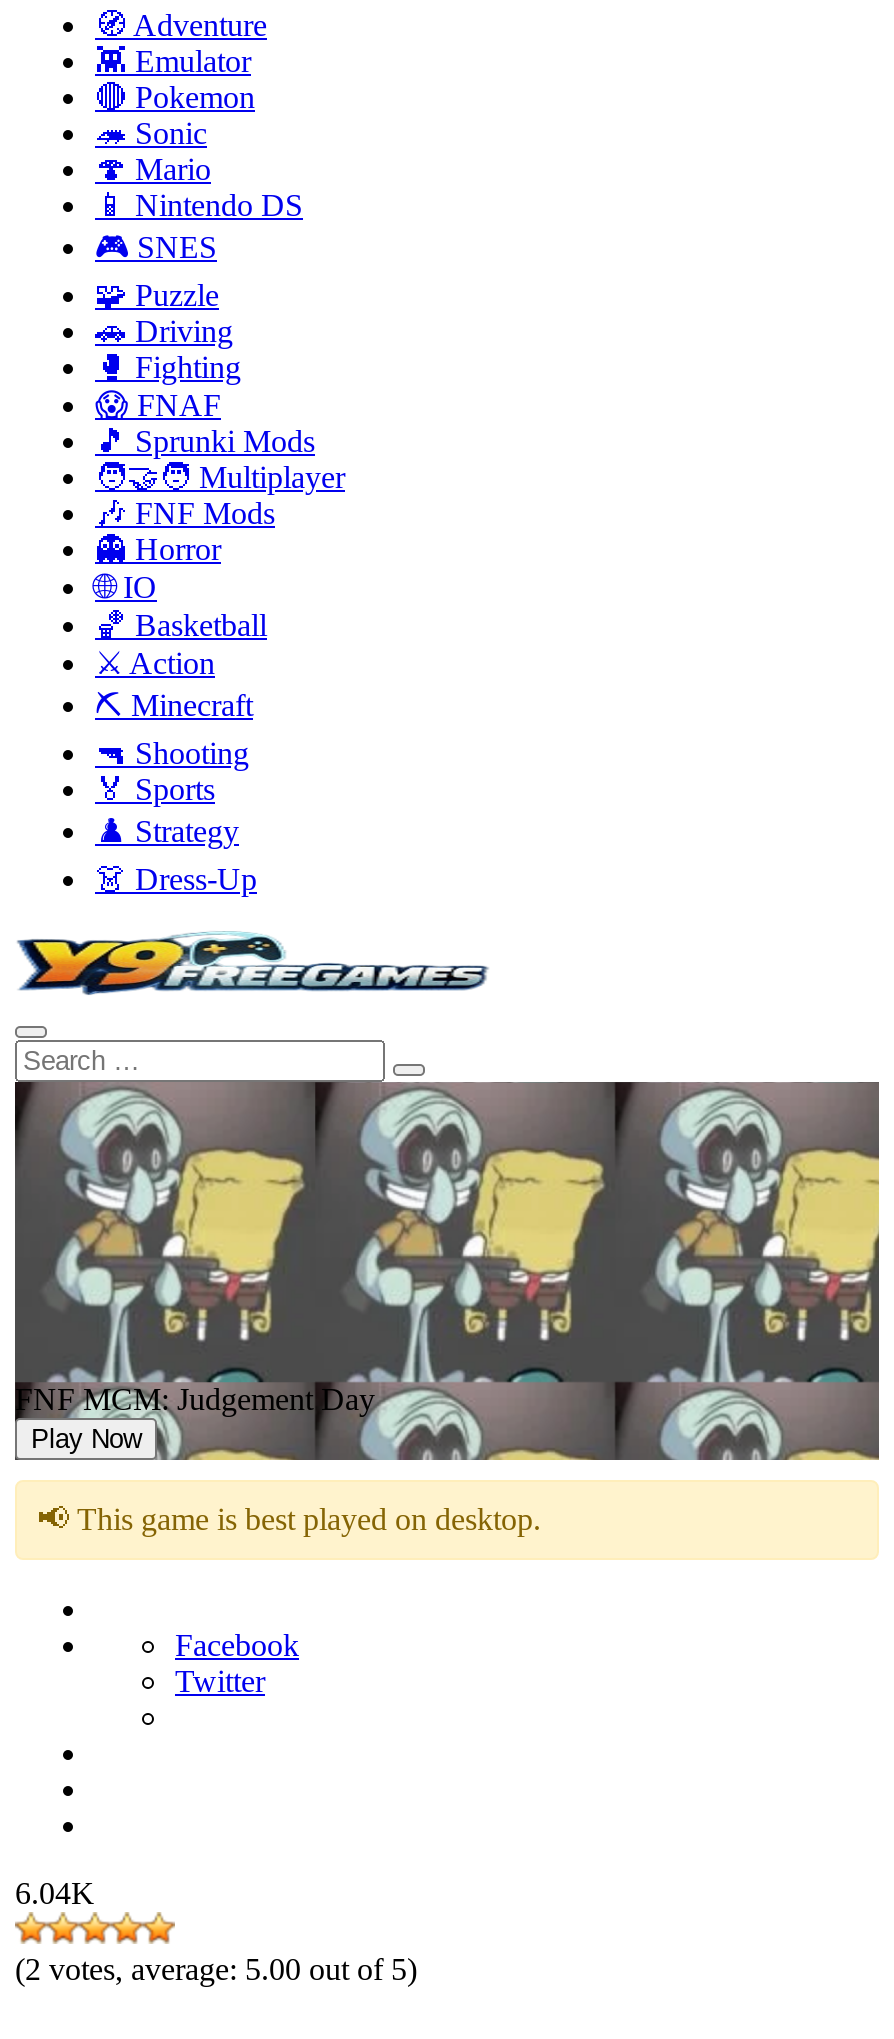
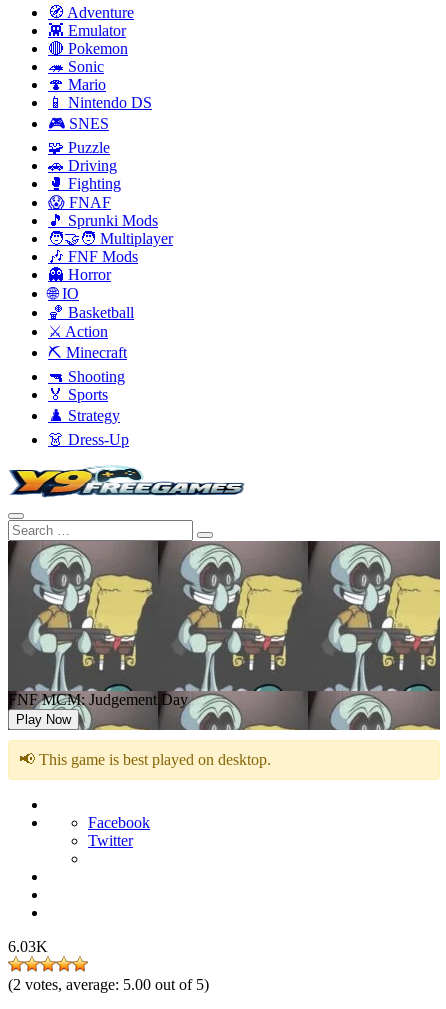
[15,1876,95,1910] 6.04K -> [8,938,48,955] 6.03K

